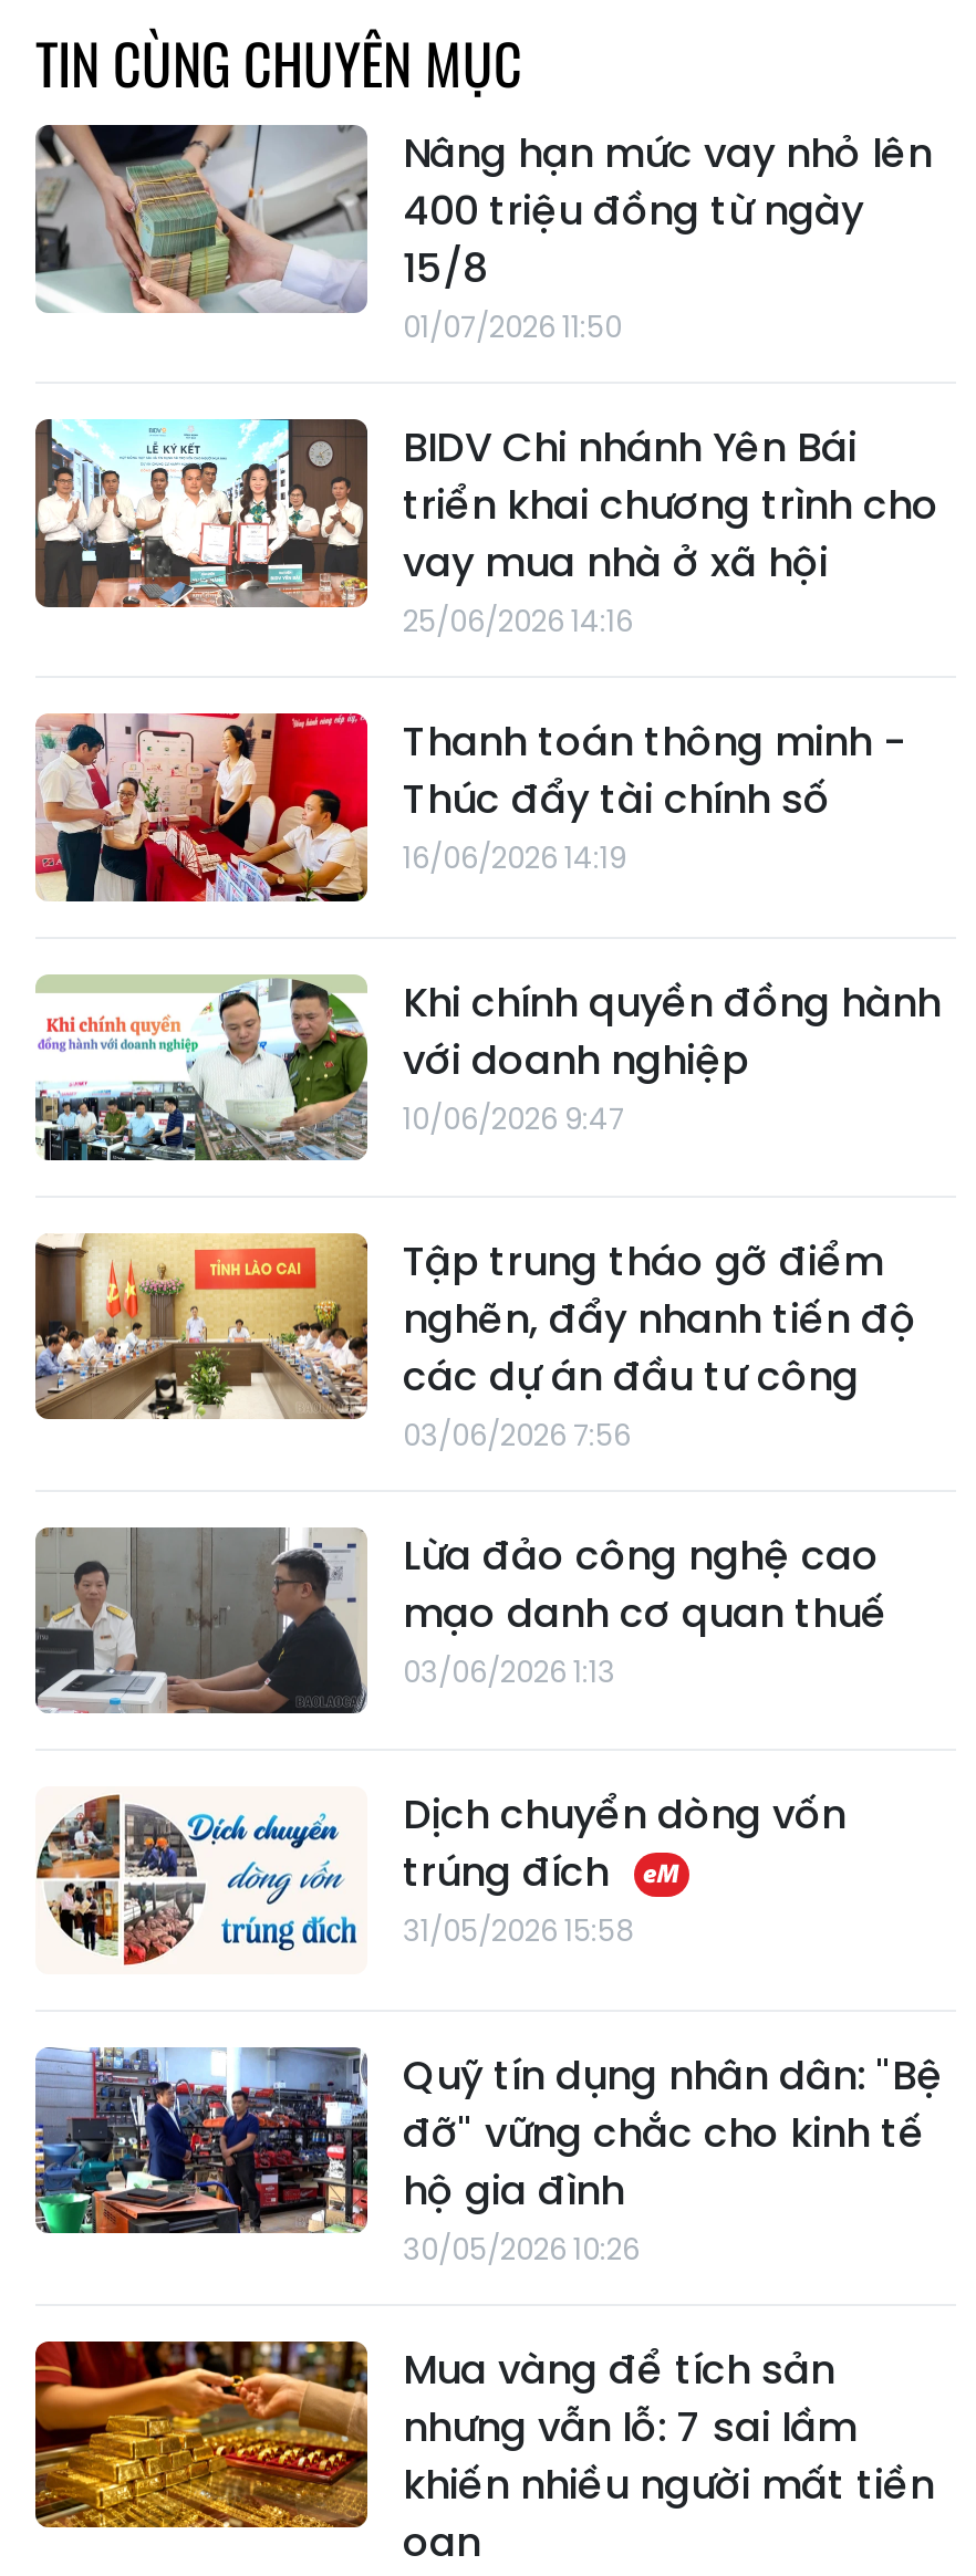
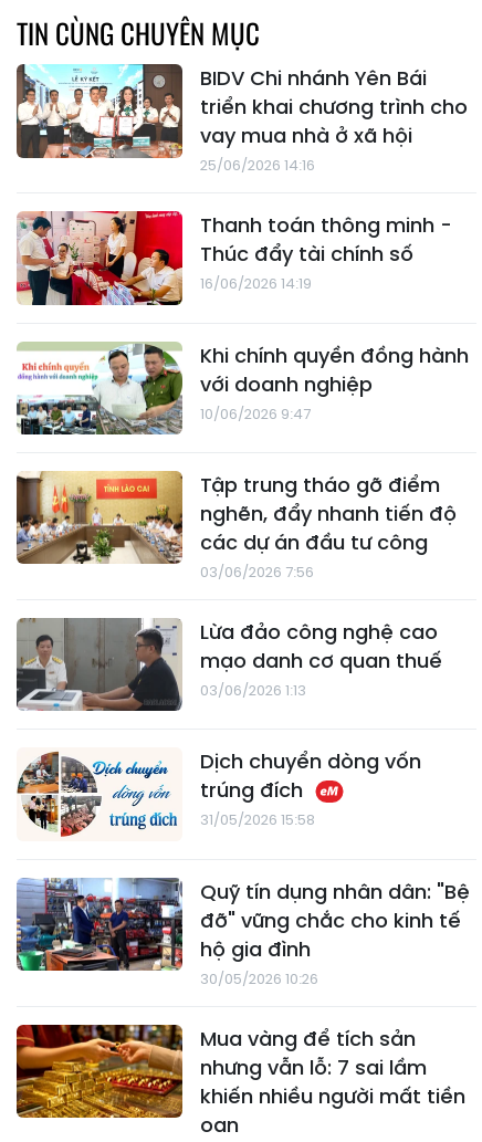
[35,123,932,349] [image] | Nâng hạn mức vay nhỏ lên | 400 triệu đồng từ ngày | 15/8 | 01/07/2026 11:50 -> none

